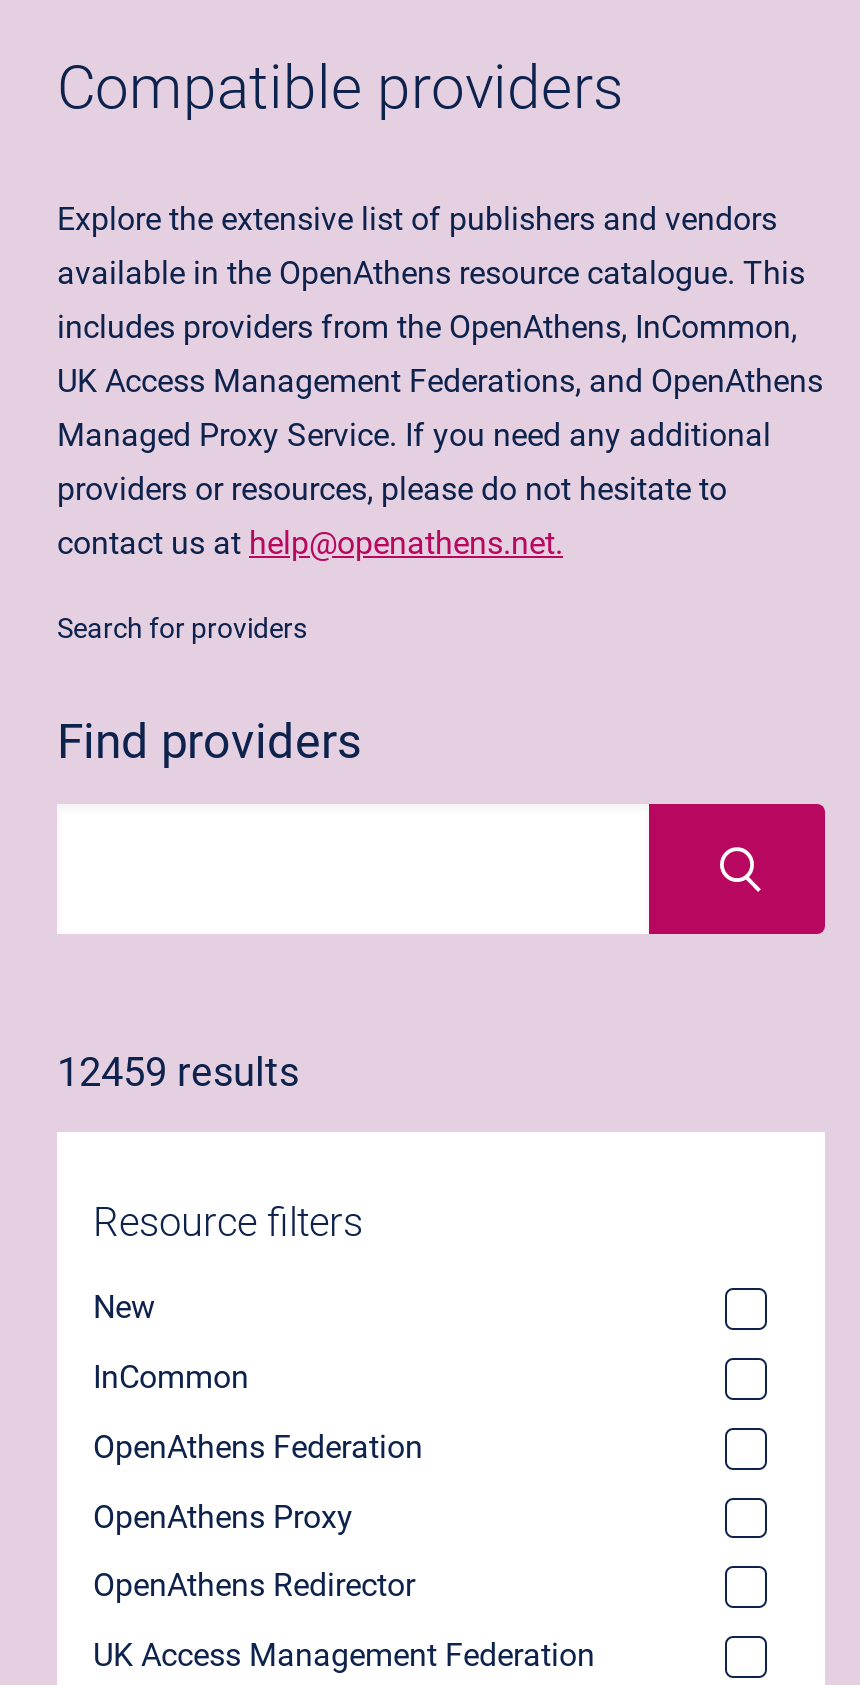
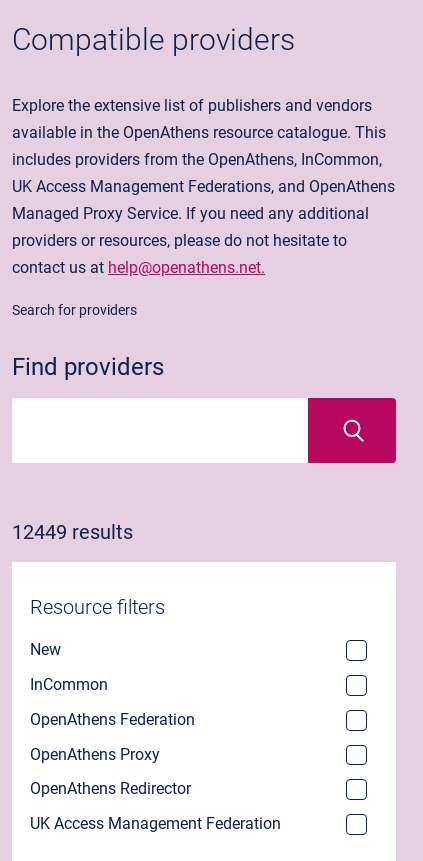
[57,1048,299,1096] 12459 results -> [12,520,133,544] 12449 results

